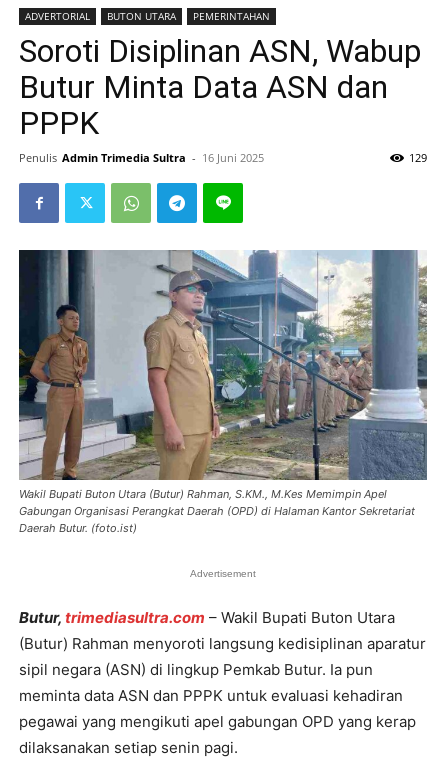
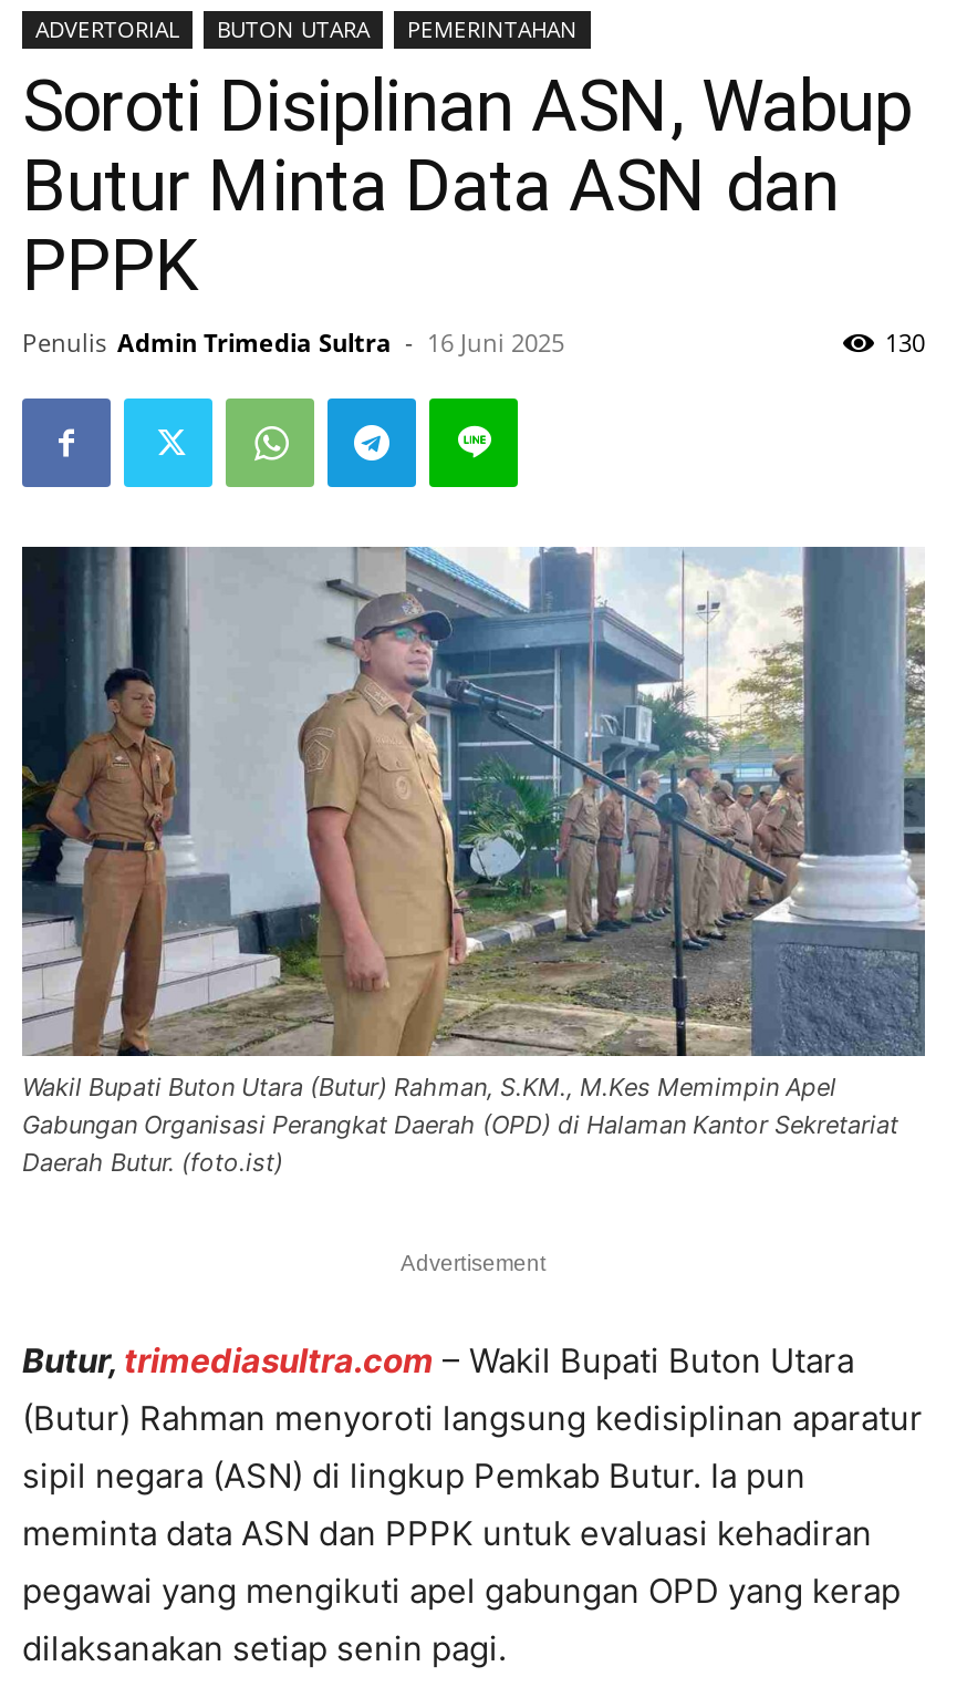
[409,150,427,165] 129 -> [885,325,925,359] 130

